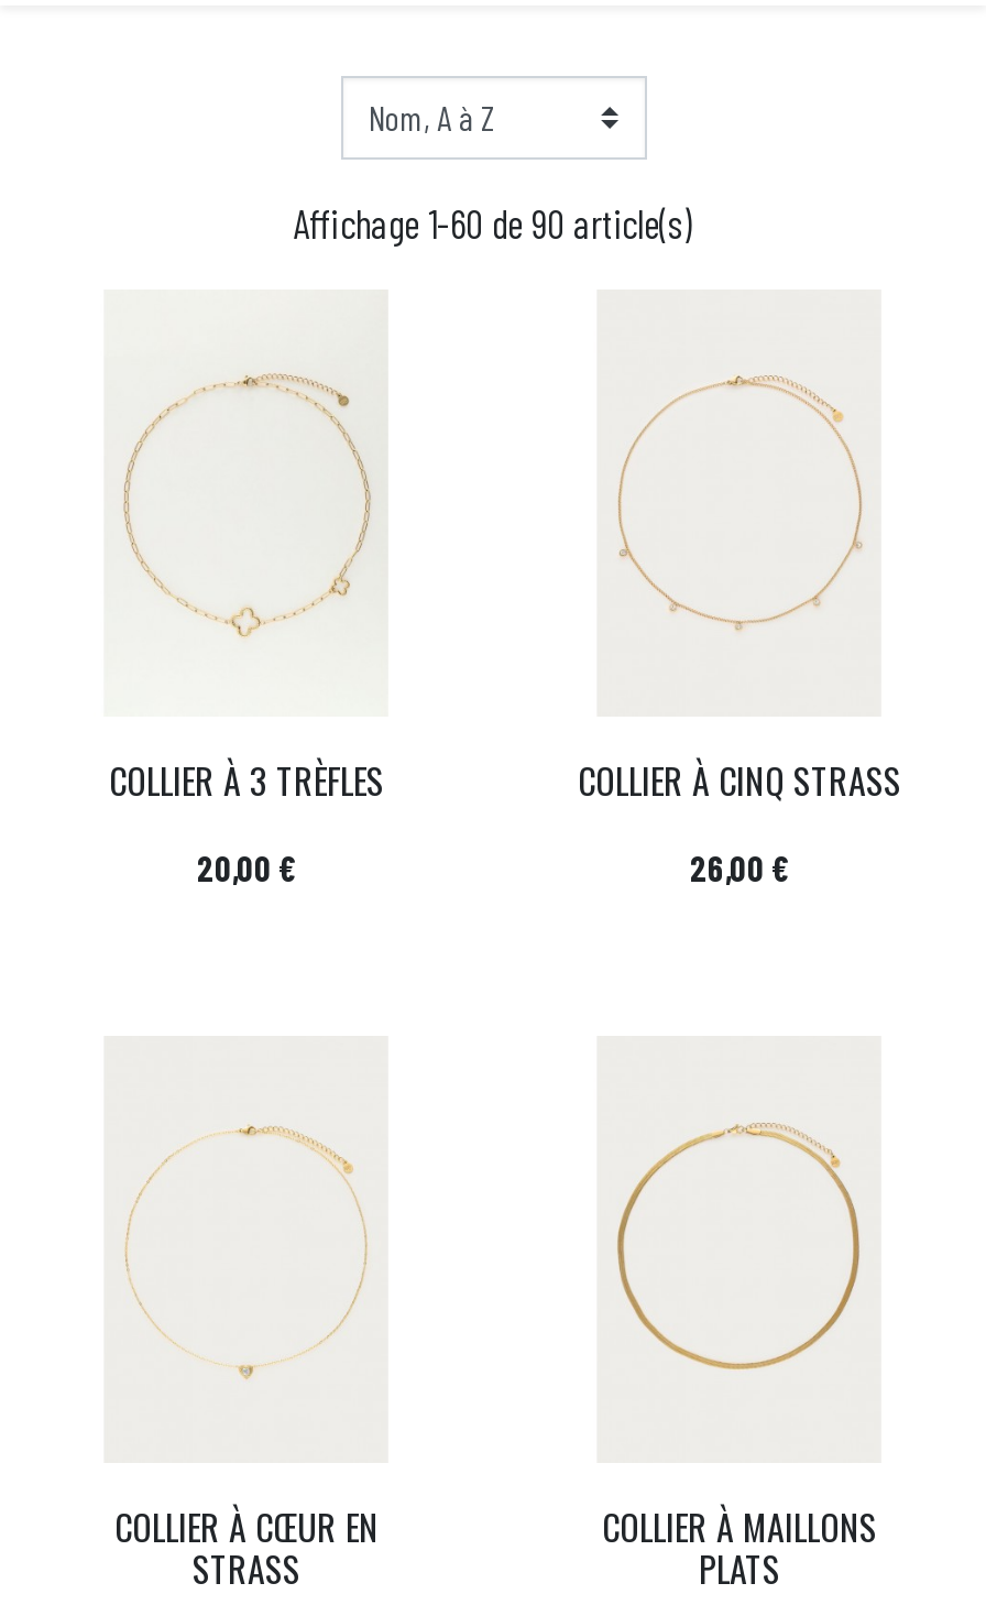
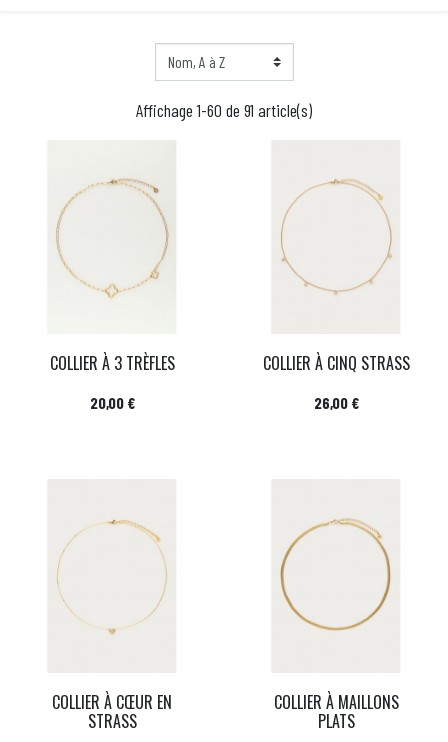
[294,199,692,248] Affichage 1-60 de 90 article(s) -> [136,99,312,121] Affichage 1-60 de 91 article(s)

